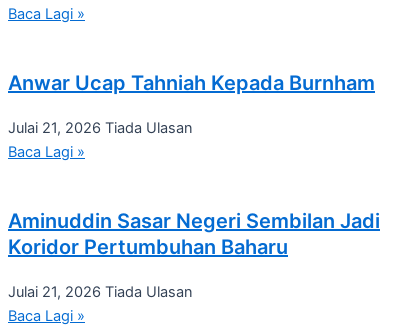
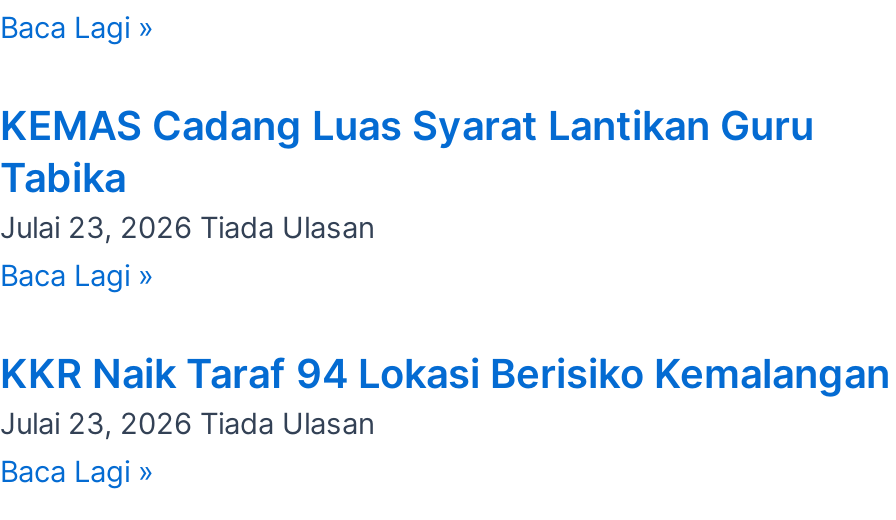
[8,71,375,137] Anwar Ucap Tahniah Kepada Burnham | Julai 21, 2026 Tiada Ulasan -> [0,101,814,245] KEMAS Cadang Luas Syarat Lantikan Guru | Tabika | Julai 23, 2026 Tiada Ulasan
[8,209,380,301] Aminuddin Sasar Negeri Sembilan Jadi | Koridor Pertumbuhan Baharu | Julai 21, 2026 Tiada Ulasan -> [0,349,890,441] KKR Naik Taraf 94 Lokasi Berisiko Kemalangan | Julai 23, 2026 Tiada Ulasan

